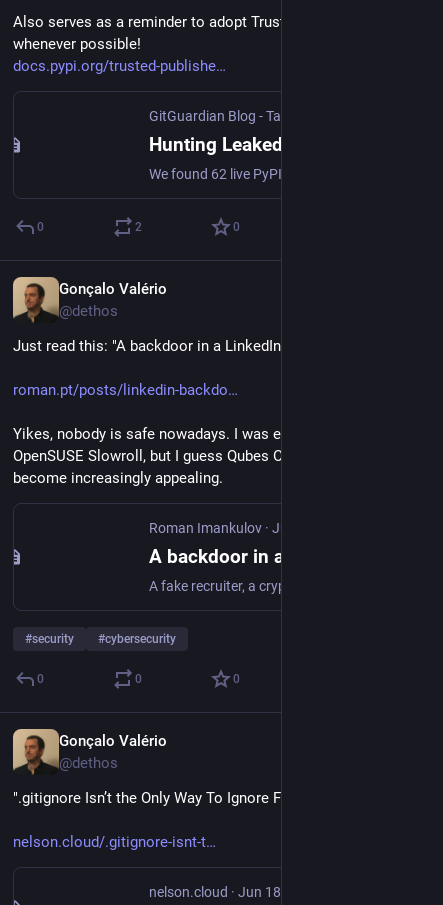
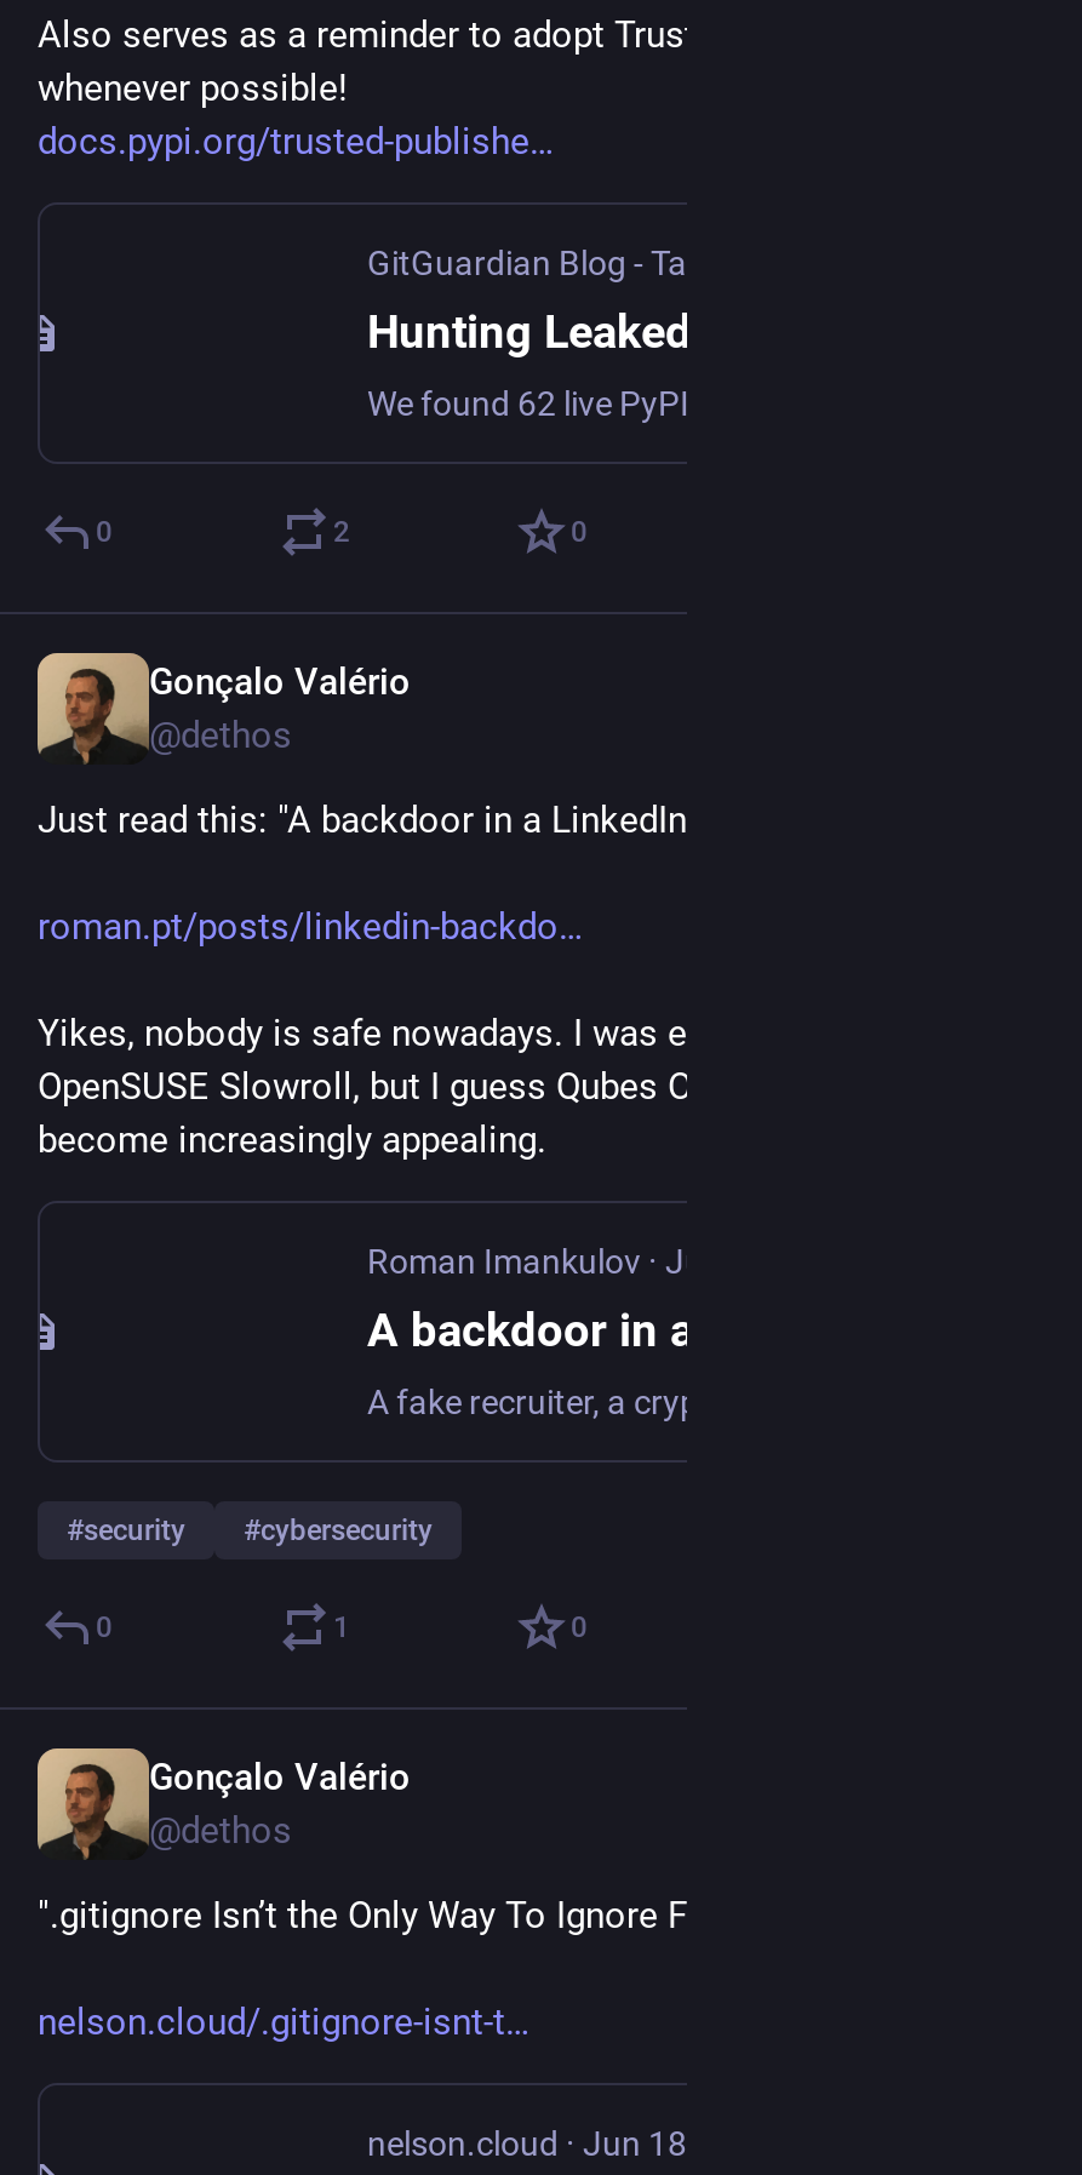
[135,672,142,686] 0 -> [333,1610,350,1644] 1

